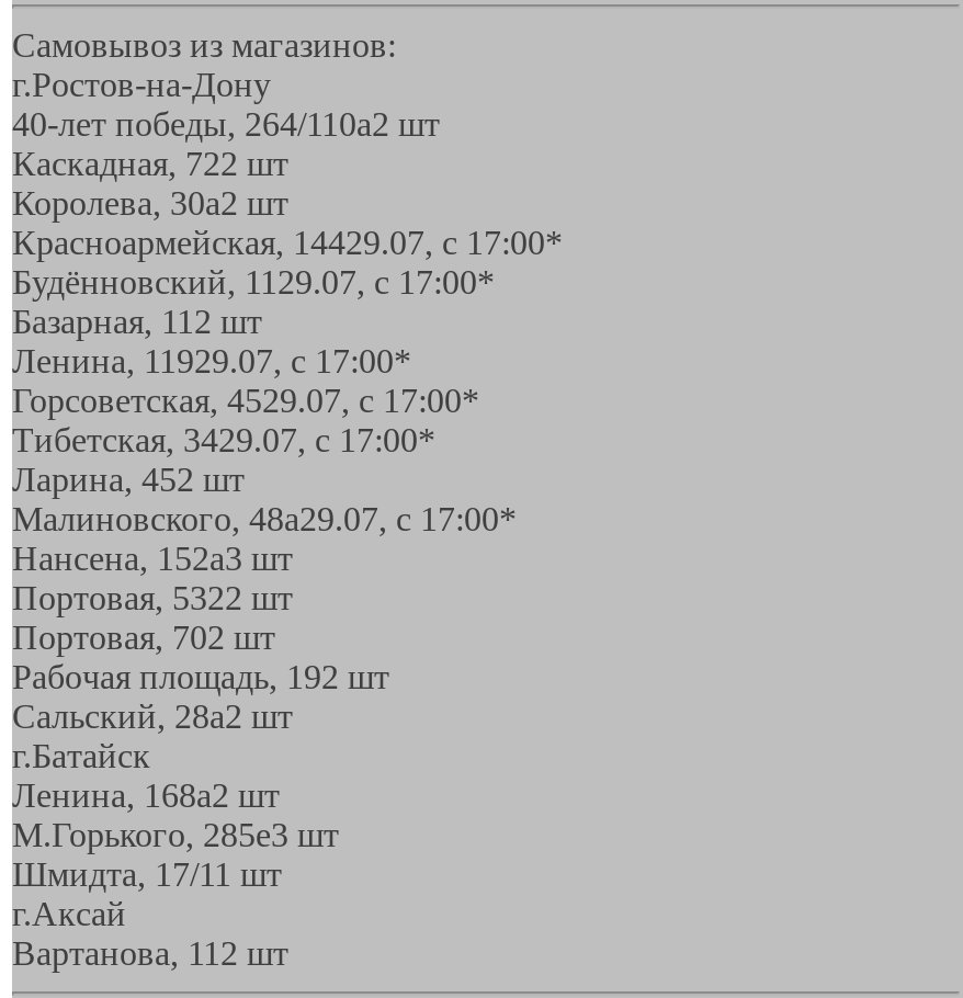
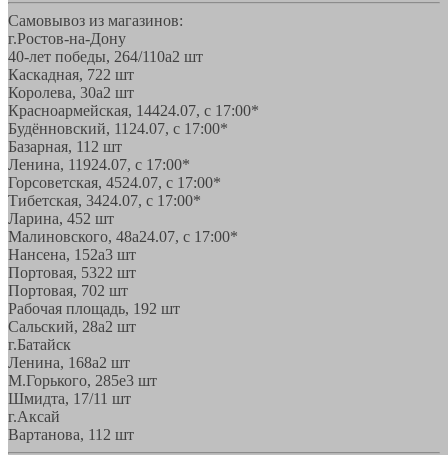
[12,223,563,260] Красноармейская, 14429.07, с 17:00* -> [8,102,259,119] Красноармейская, 14424.07, с 17:00*
[12,262,495,300] Будённовский, 11 29.07, с 17:00* -> [8,120,228,137] Будённовский, 11 24.07, с 17:00*
[12,341,411,379] Ленина, 11929.07, с 17:00* -> [8,156,190,173] Ленина, 11924.07, с 17:00*
[12,381,479,418] Горсоветская, 4529.07, с 17:00* -> [8,174,221,191] Горсоветская, 4524.07, с 17:00*
[12,420,435,458] Тибетская, 3429.07, с 17:00* -> [8,192,201,209] Тибетская, 3424.07, с 17:00*
[12,499,517,537] Малиновского, 48а29.07, с 17:00* -> [8,228,238,245] Малиновского, 48а24.07, с 17:00*

